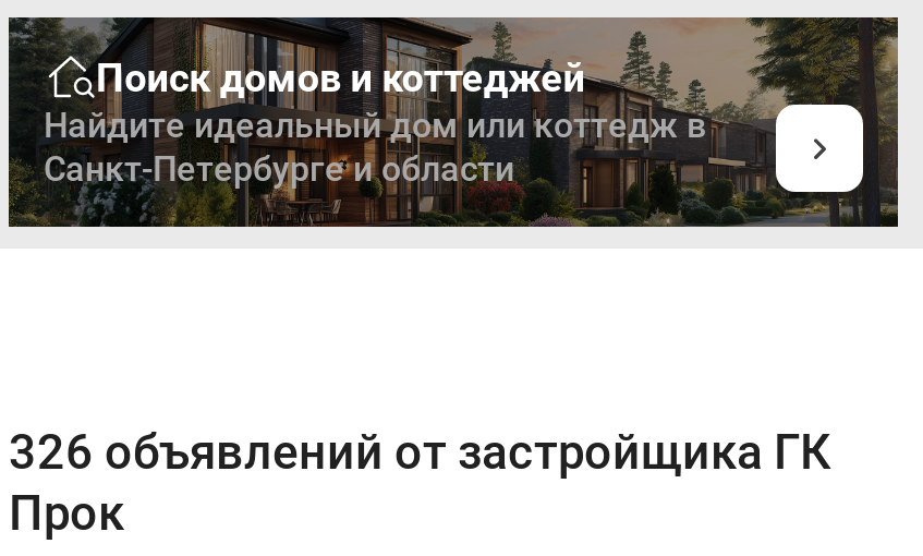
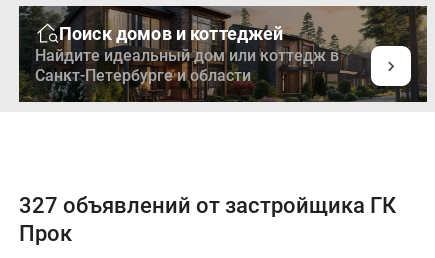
[9,425,830,480] 326 объявлений от застройщика ГК -> [19,193,396,218] 327 объявлений от застройщика ГК

